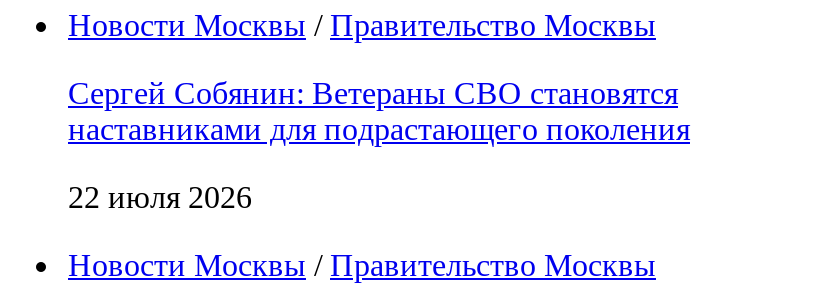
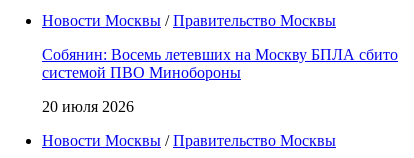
[68,77,690,147] Сергей Собянин: Ветераны СВО становятся | наставниками для подрастающего поколения -> [42,46,398,81] Собянин: Восемь летевших на Москву БПЛА сбито | системой ПВО Минобороны
[68,181,252,215] 22 июля 2026 -> [42,98,134,115] 20 июля 2026

